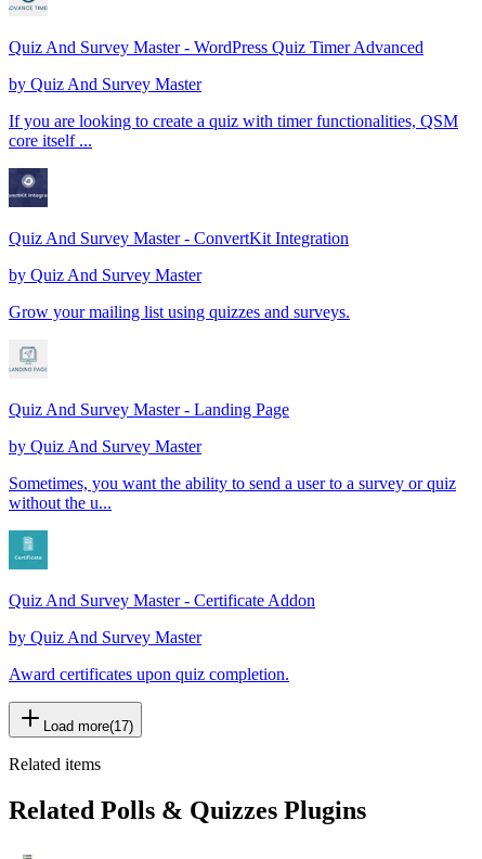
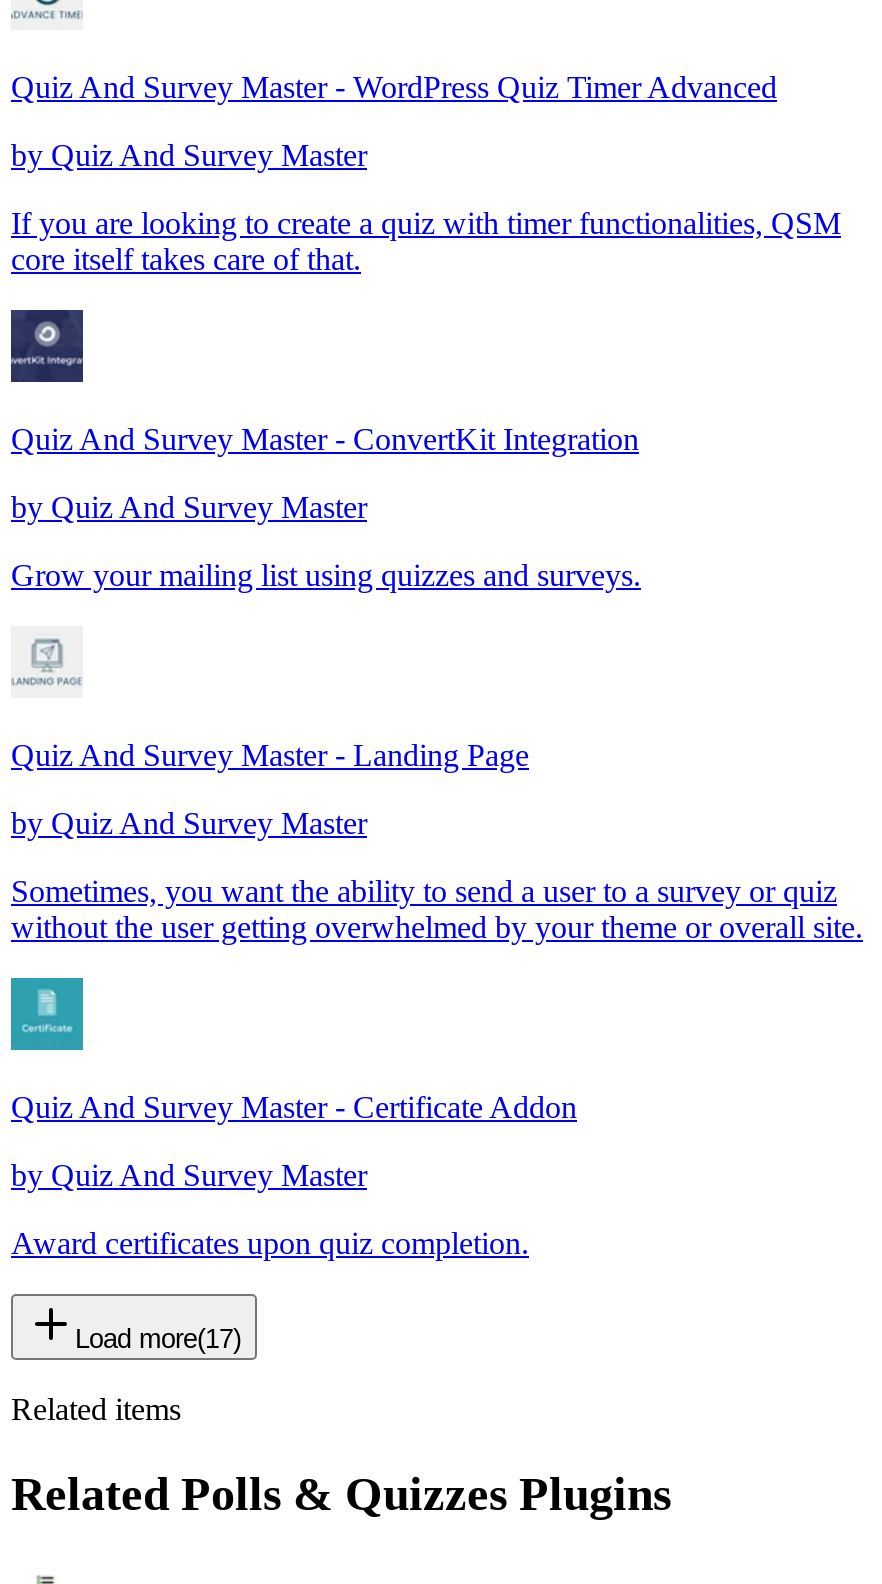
[9,131,92,149] core itself ... -> [11,241,361,275] core itself takes care of that.
[9,493,112,512] without the u... -> [11,909,863,943] without the user getting overwhelmed by your theme or overall site.

